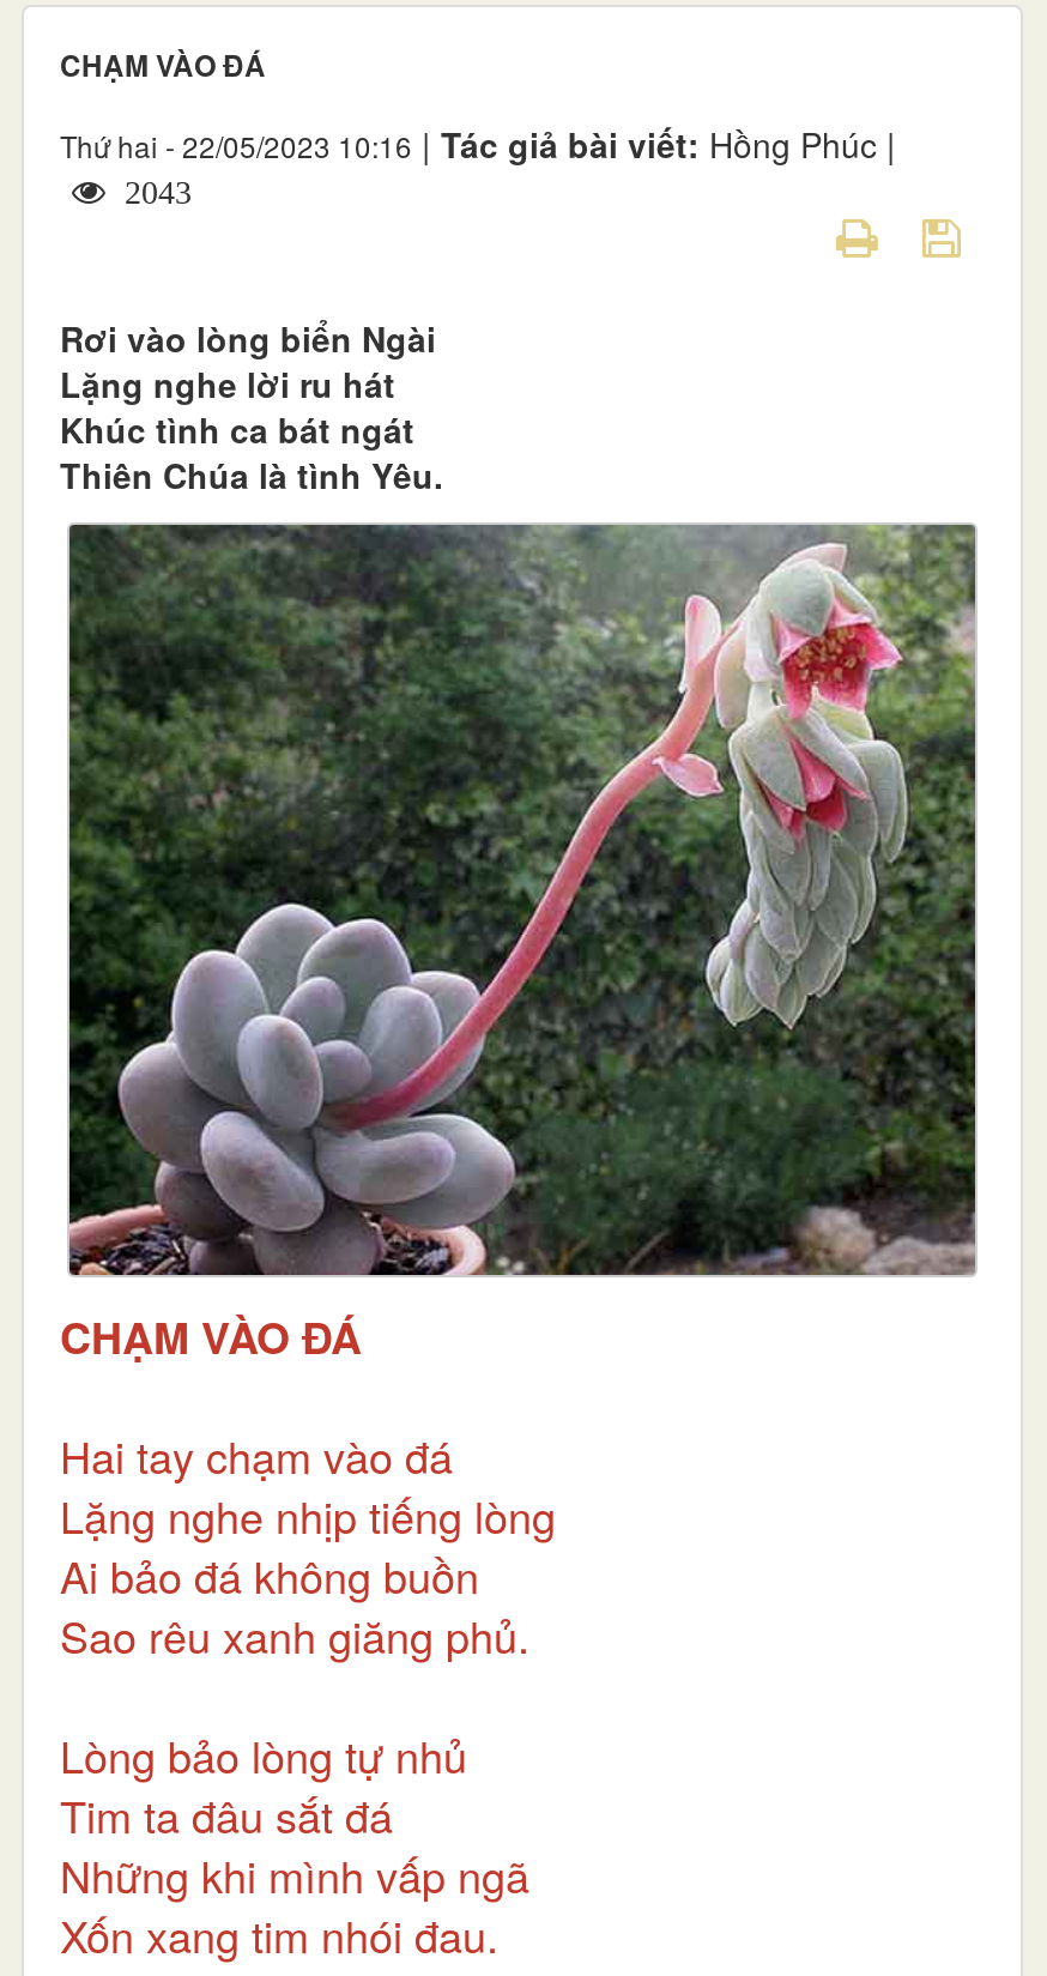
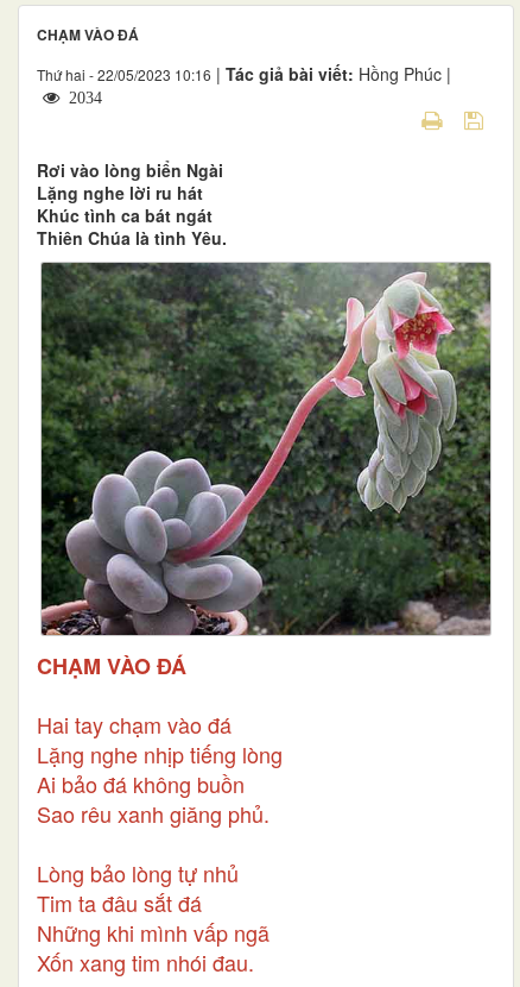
[105,174,192,207] 2043 -> [59,89,102,105] 2034

